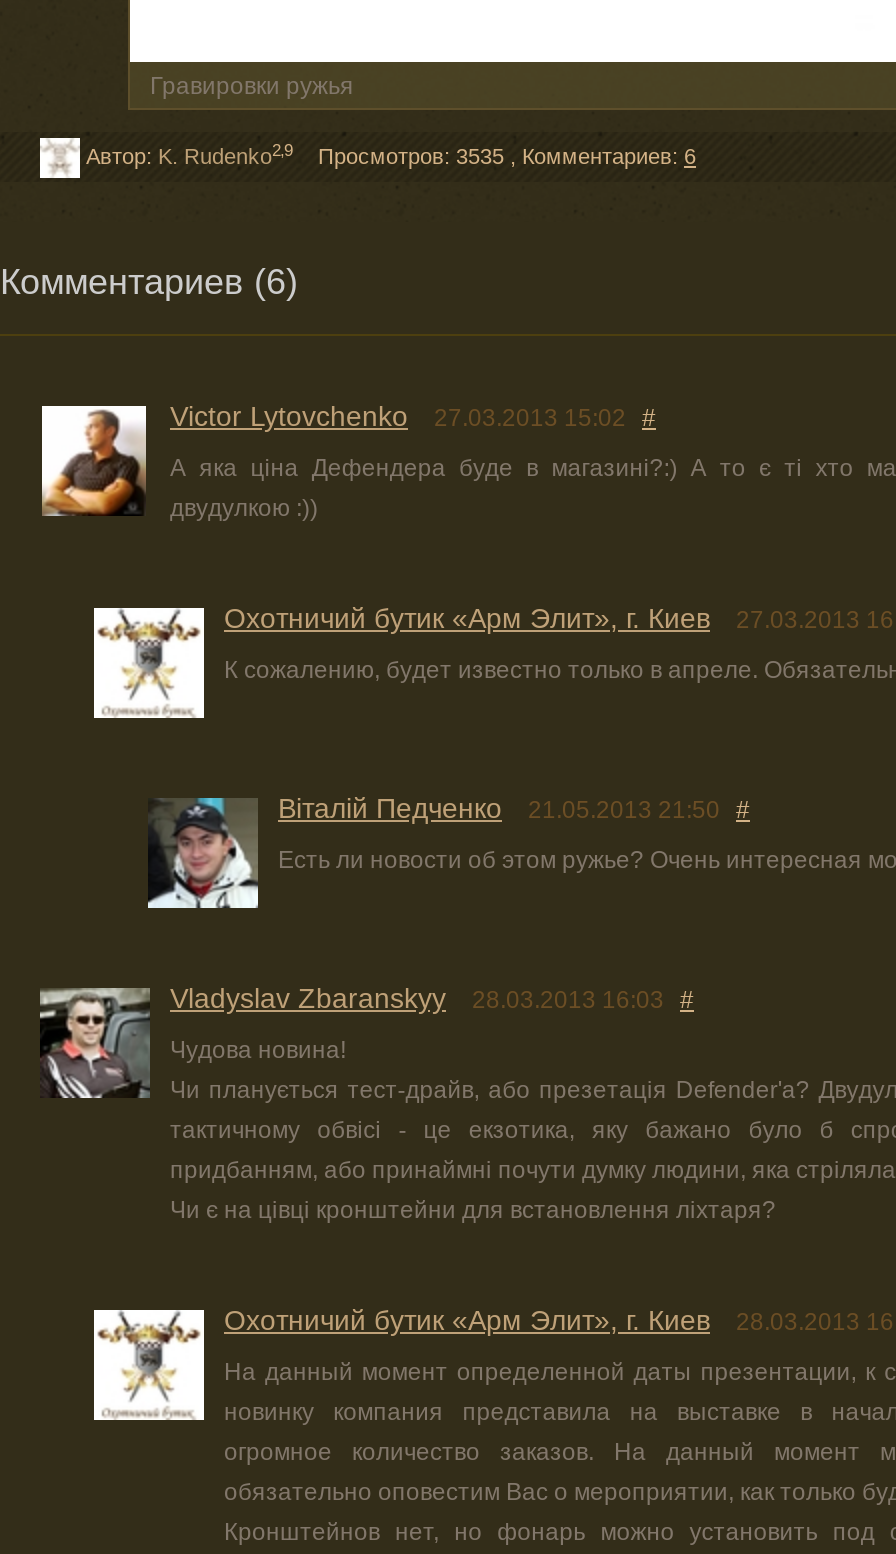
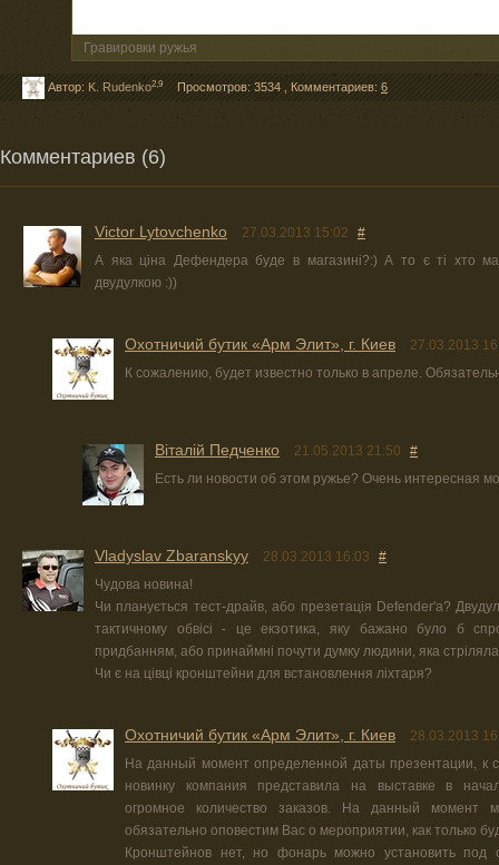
[318,144,696,168] Просмотров: 3535, Комментариев: 6 -> [177,80,388,94] Просмотров: 3534, Комментариев: 6

